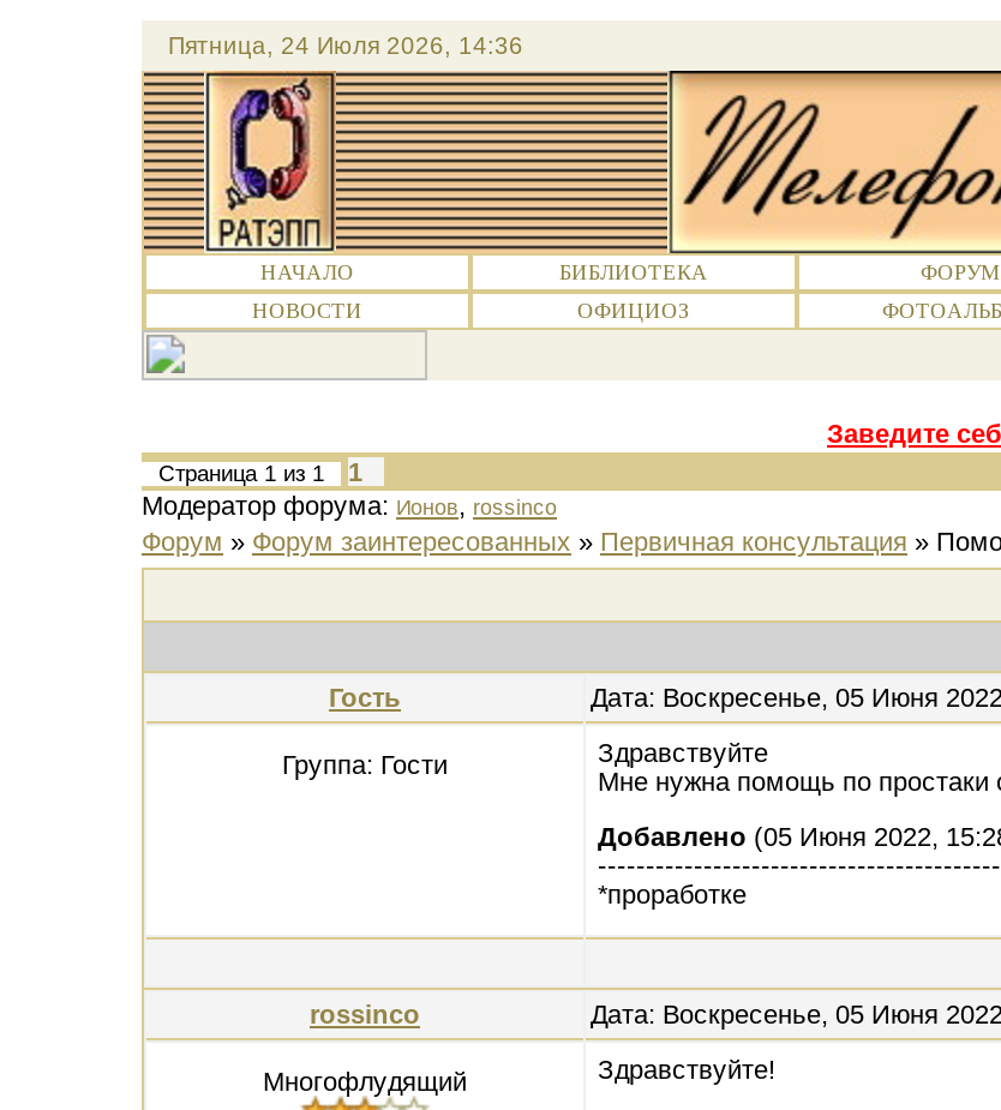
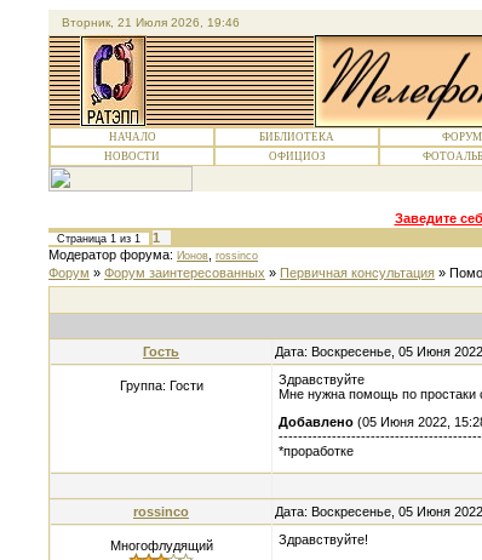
[168,32,523,59] Пятница, 24 Июля 2026, 14:36 -> [62,16,240,29] Вторник, 21 Июля 2026, 19:46

